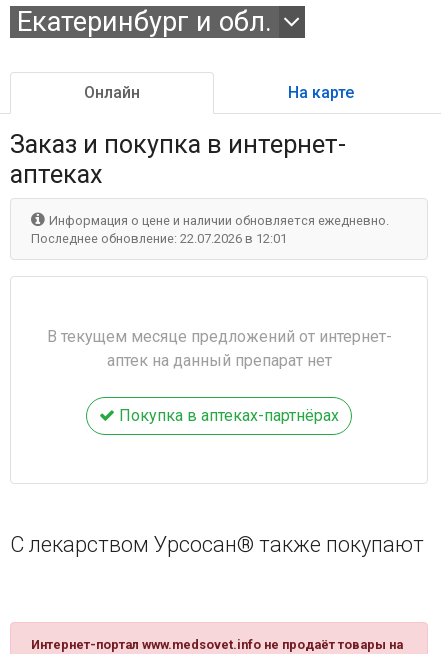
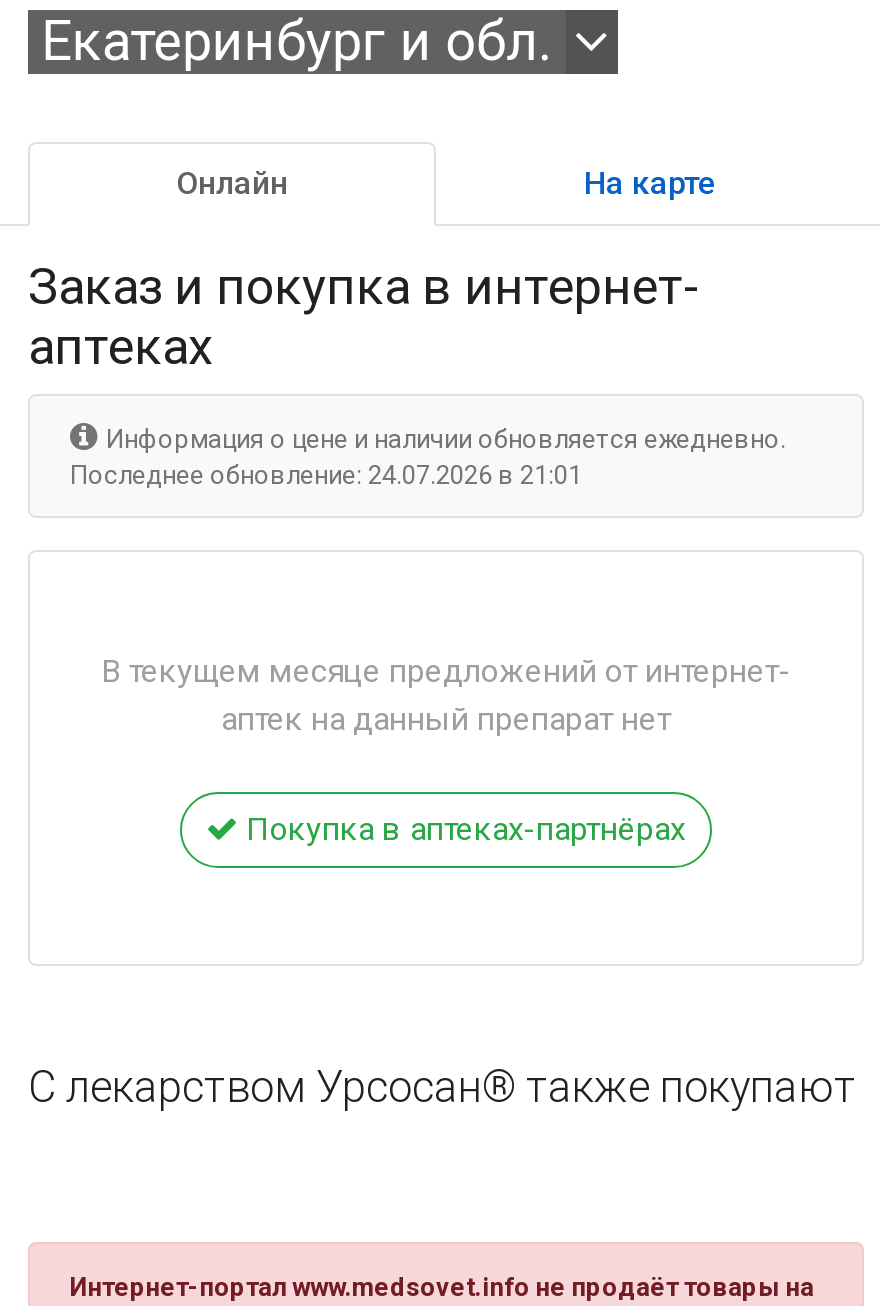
[31,231,287,246] Последнее обновление: 22.07.2026 в 12:01 -> [70,460,582,490] Последнее обновление: 24.07.2026 в 21:01

